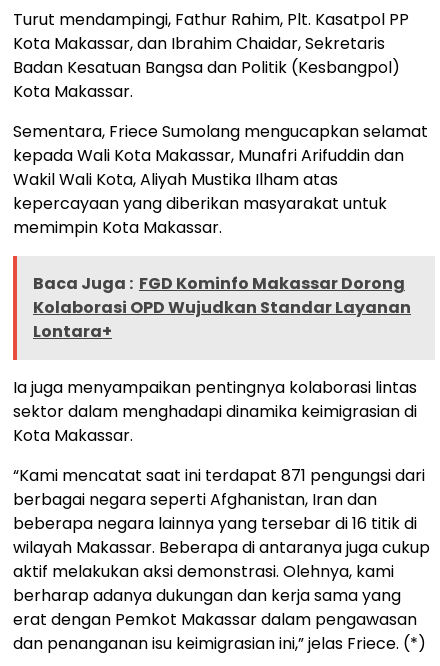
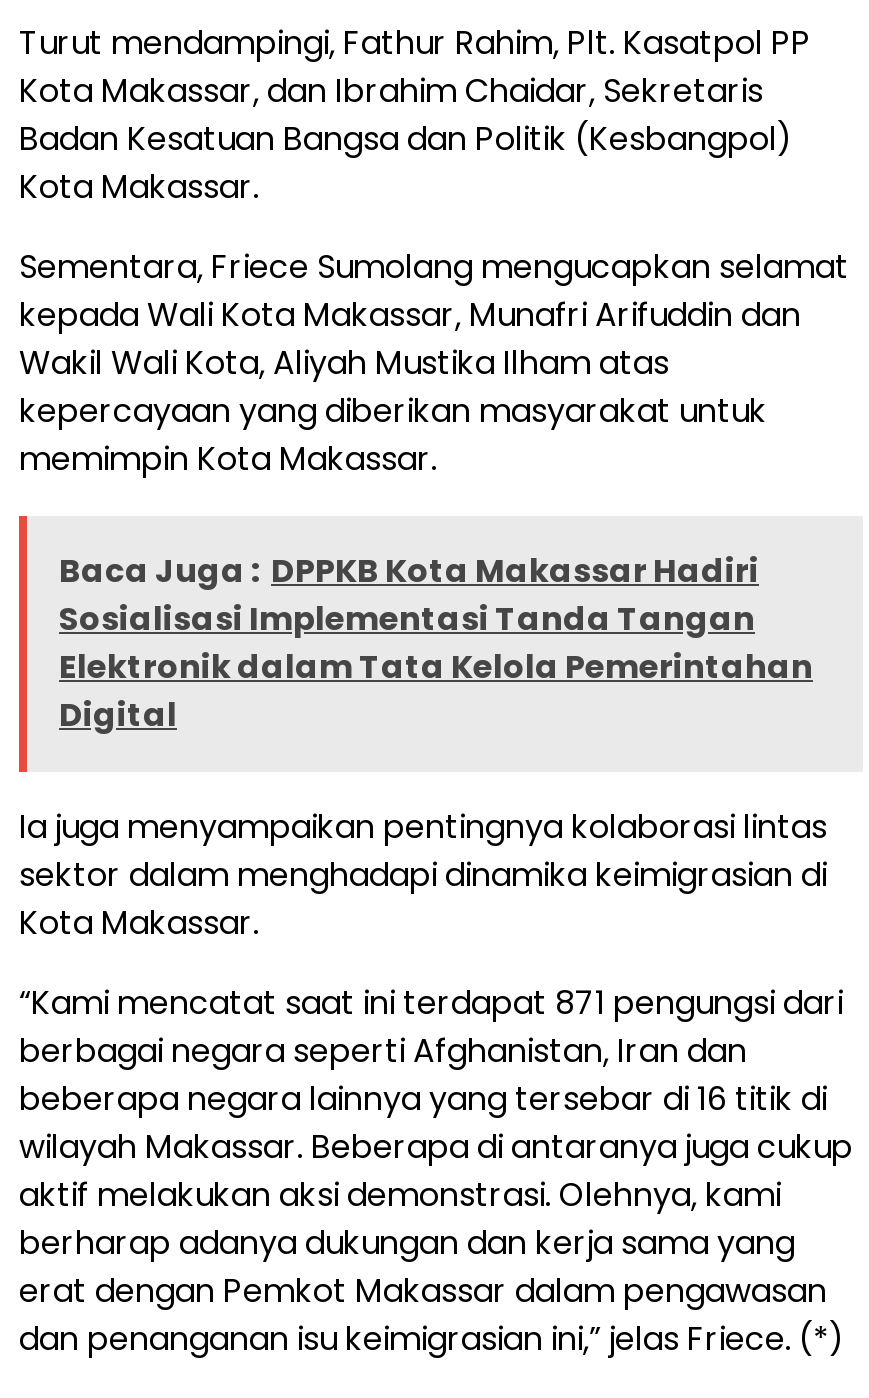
[33,272,411,343] Baca Juga : FGD Kominfo Makassar Dorong | Kolaborasi OPD Wujudkan Standar Layanan | Lontara+ -> [59,548,813,738] Baca Juga : DPPKB Kota Makassar Hadiri | Sosialisasi Implementasi Tanda Tangan | Elektronik dalam Tata Kelola Pemerintahan | Digital

